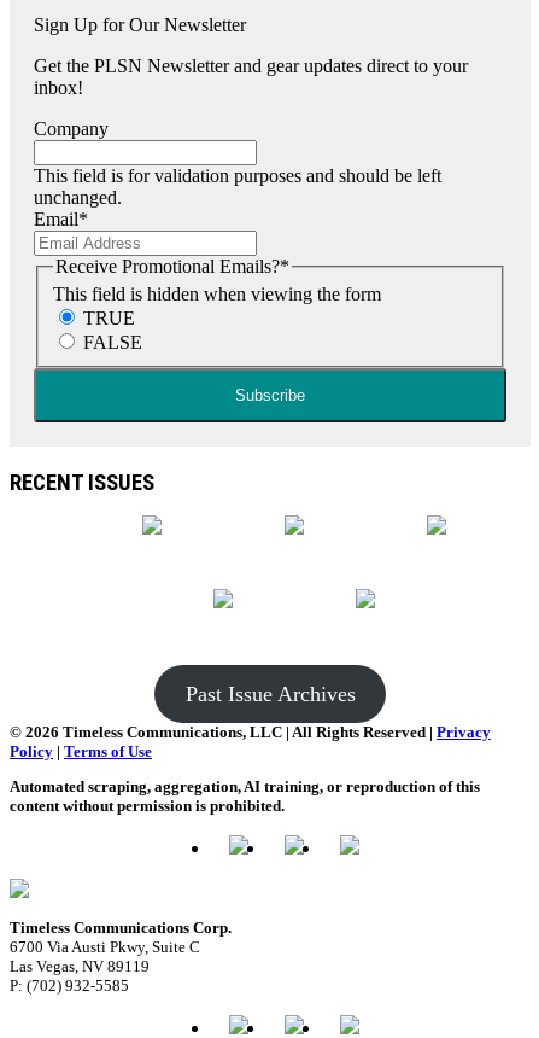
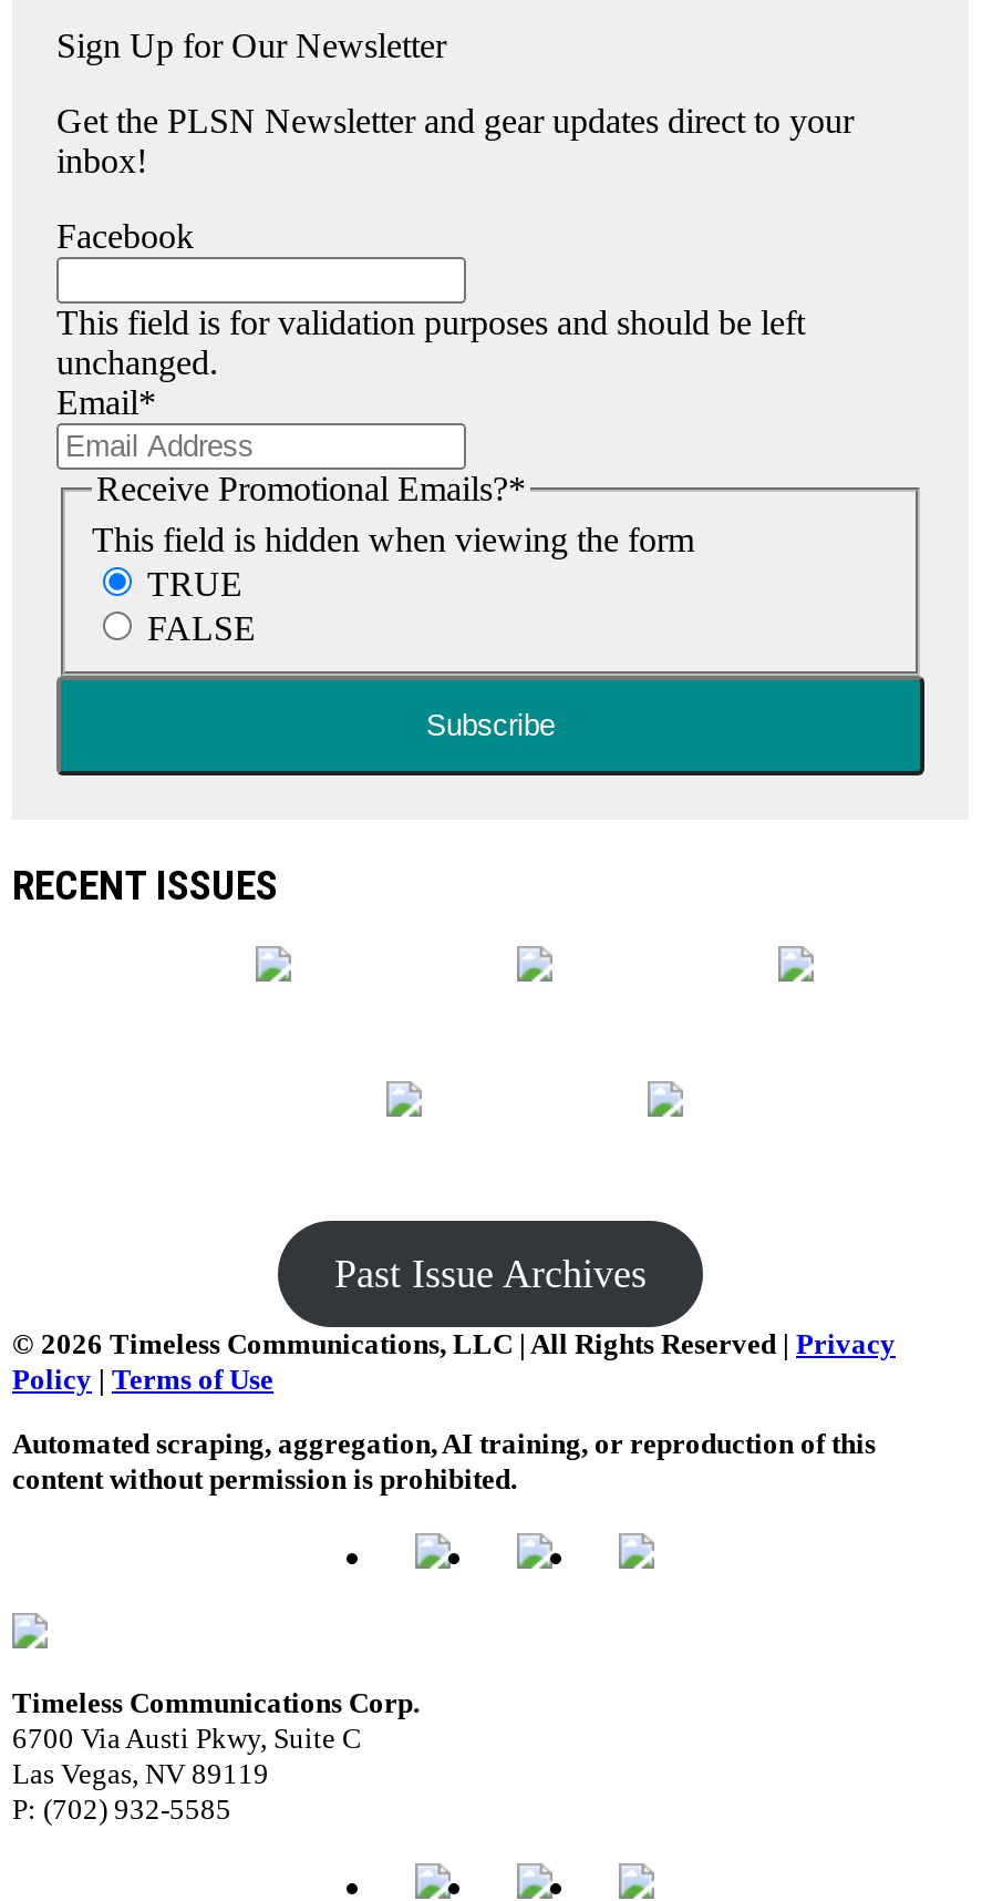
[34,118,109,138] Company -> [56,216,194,254] Facebook

